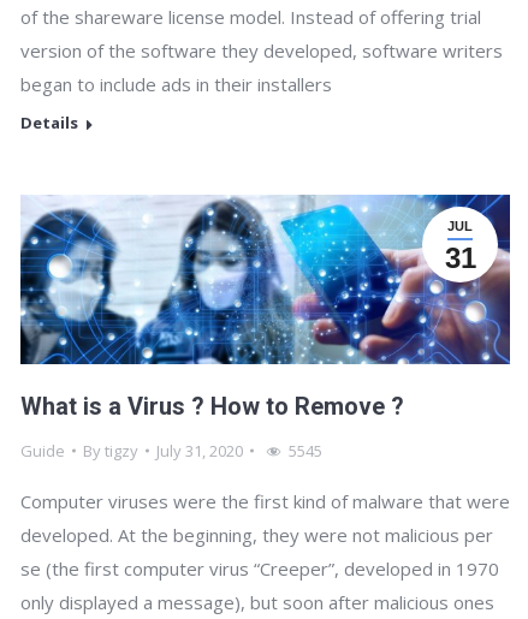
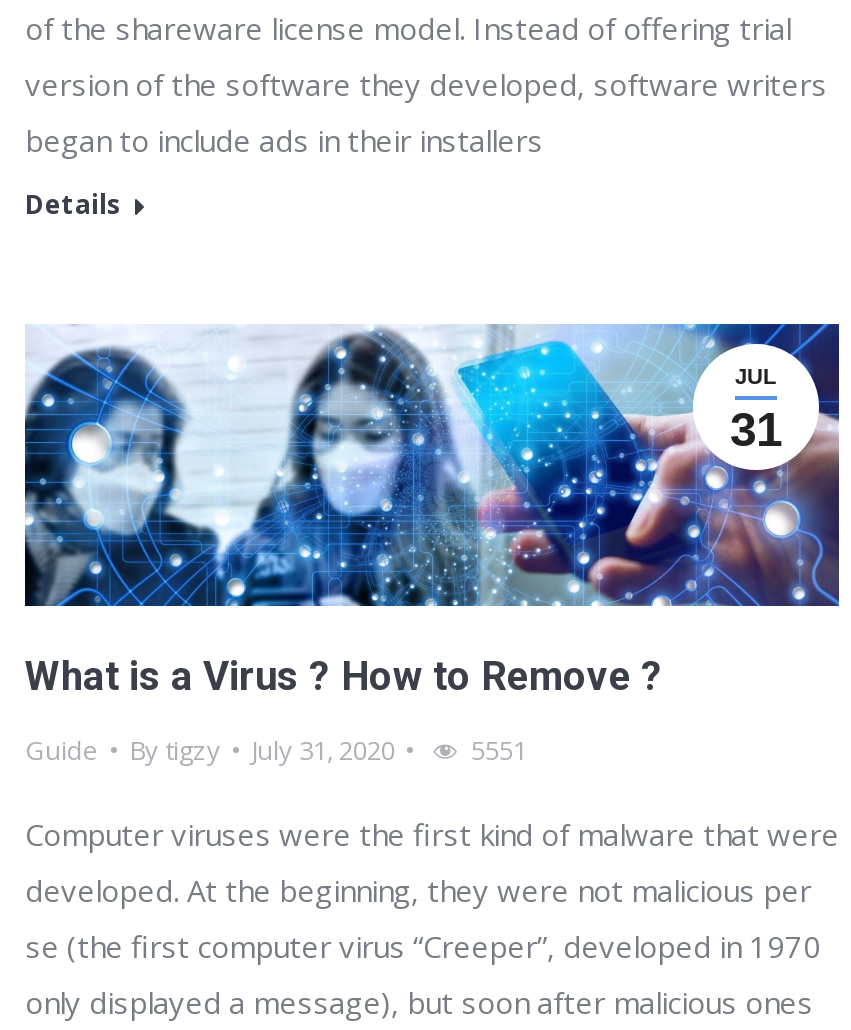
[20,440,322,461] Guide By tigzy July 31, 2020 5545 -> [25,731,527,767] Guide By tigzy July 31, 2020 5551

